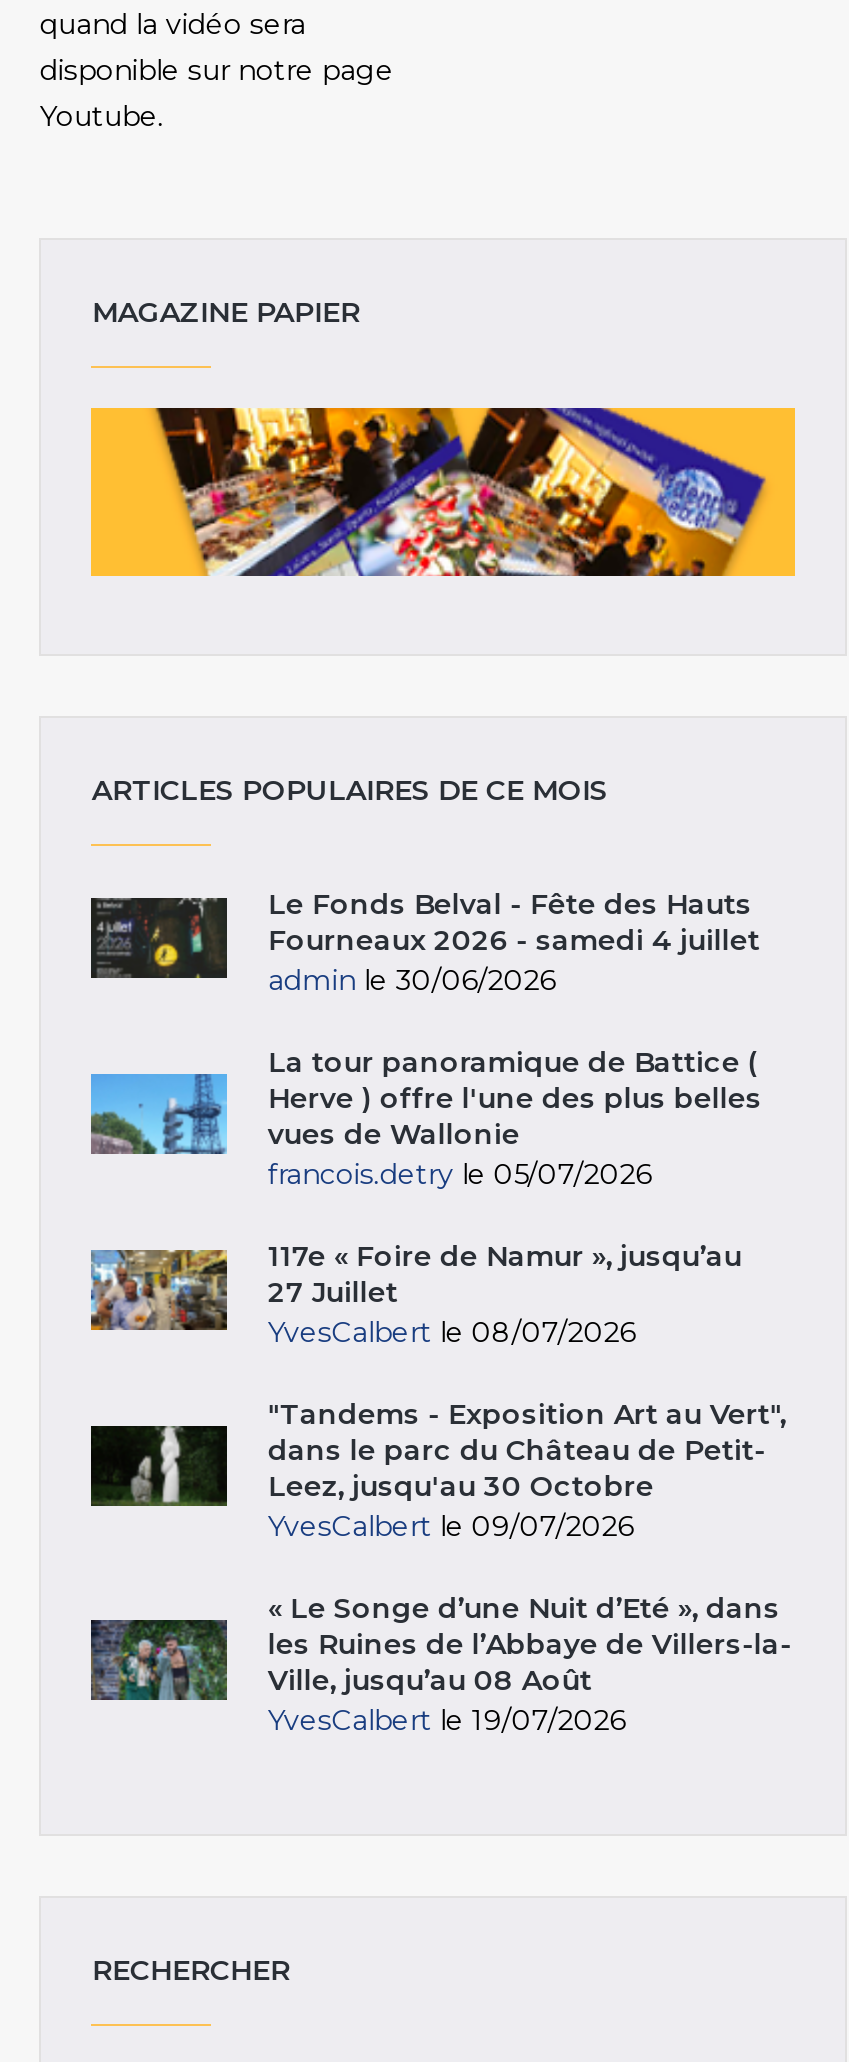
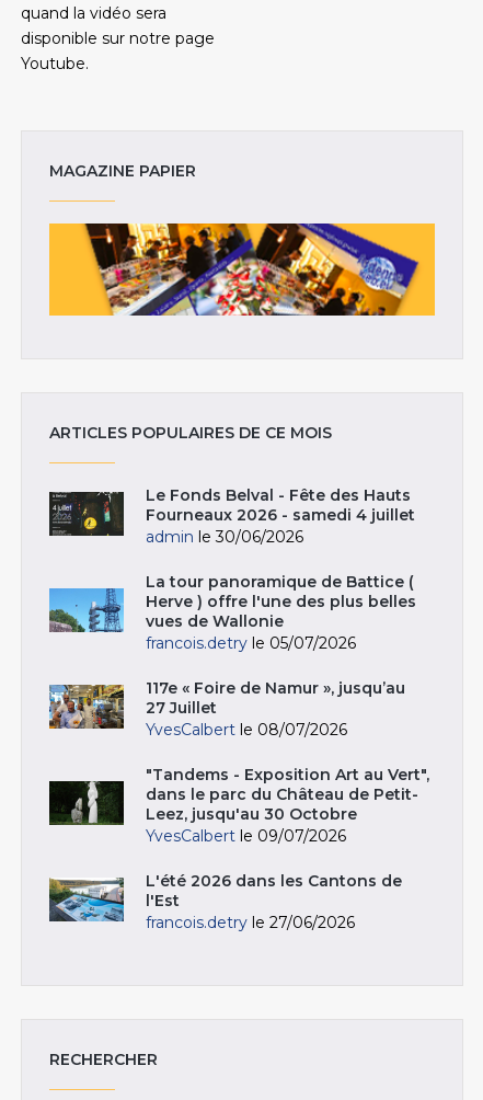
[91,1590,792,1738] [image] | « Le Songe d’une Nuit d’Eté », dans | les Ruines de l’Abbaye de Villers-la- | Ville, jusqu’au 08 Août | YvesCalbert le 19/07/2026 -> [48,871,402,932] [image] | L'été 2026 dans les Cantons de | l'Est | francois.detry le 27/06/2026

